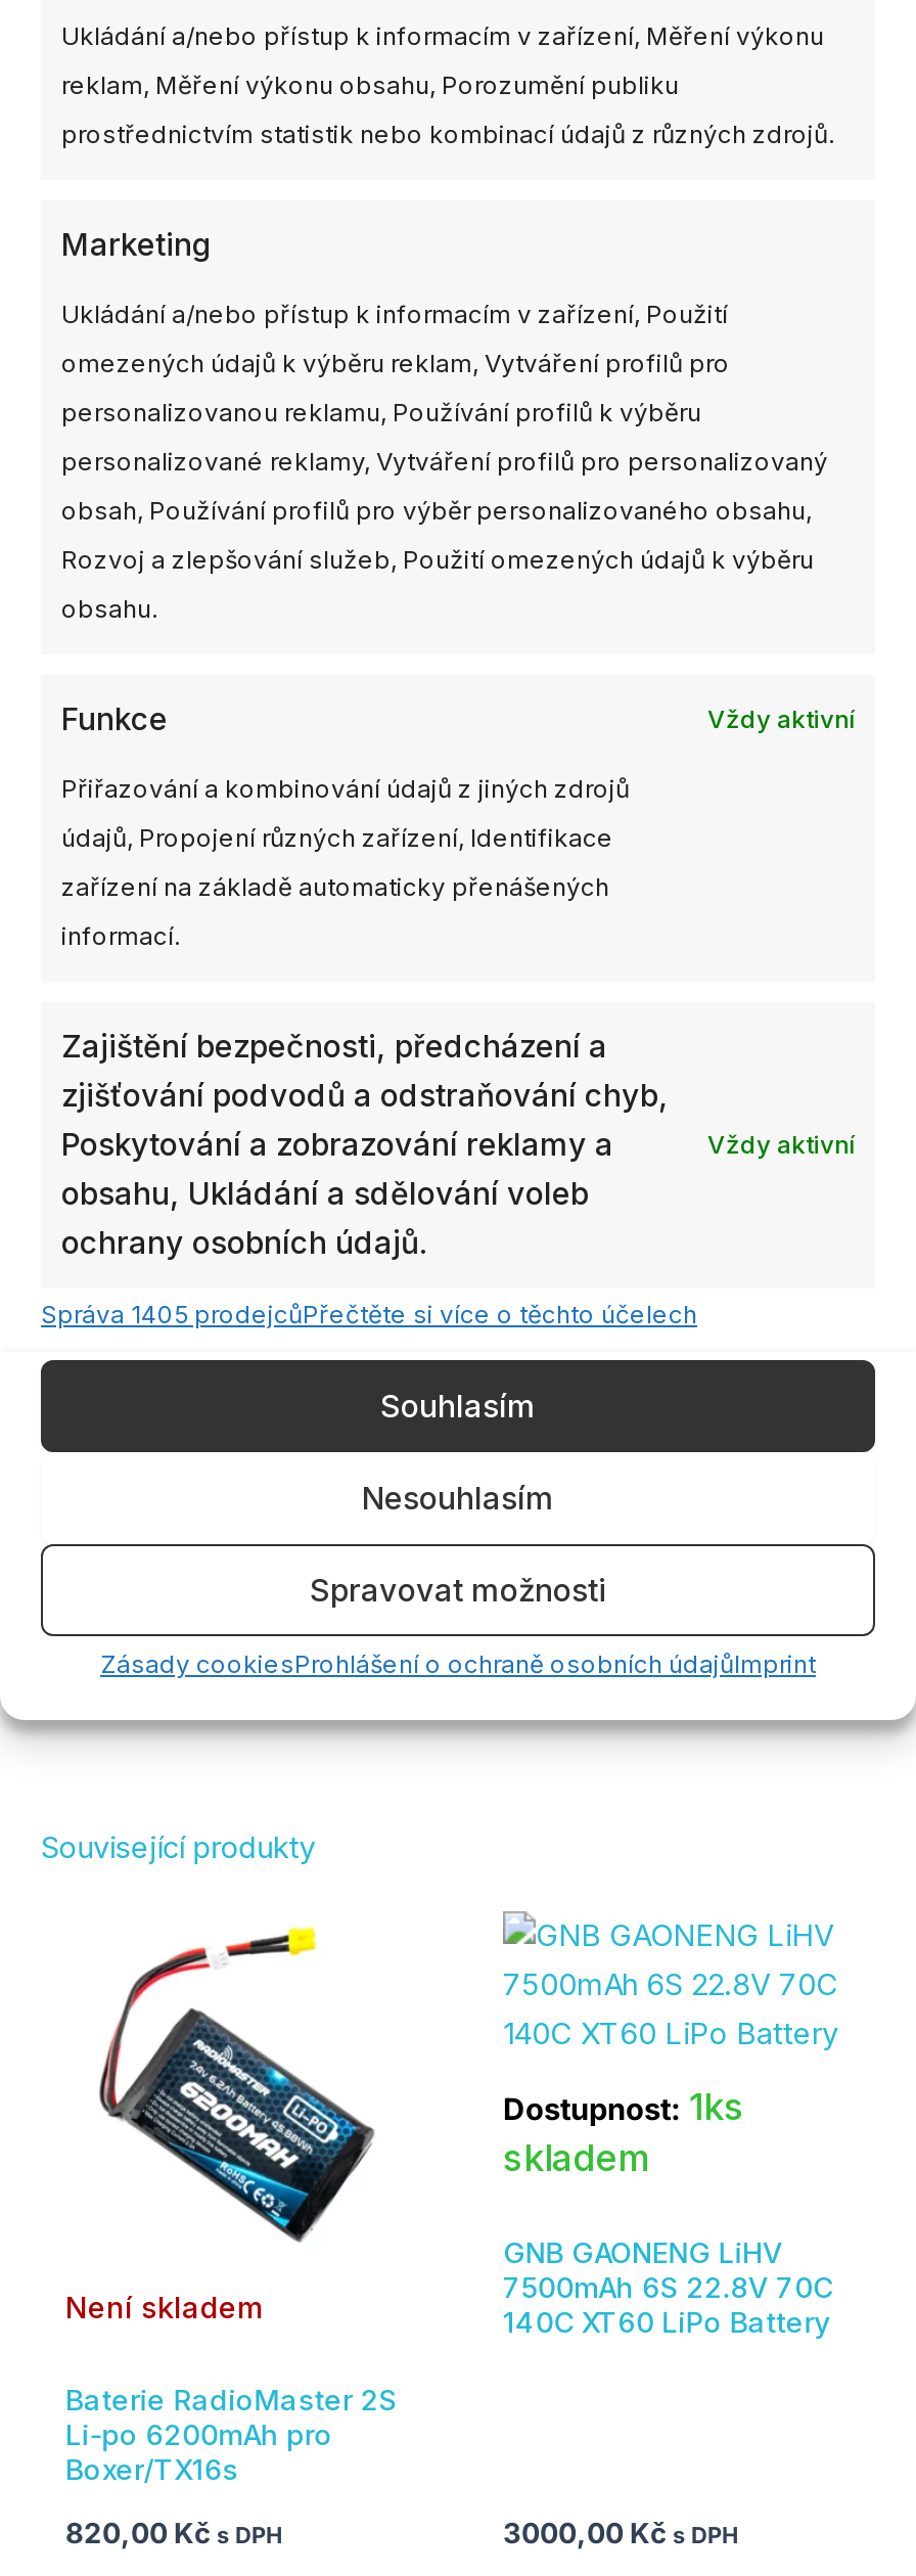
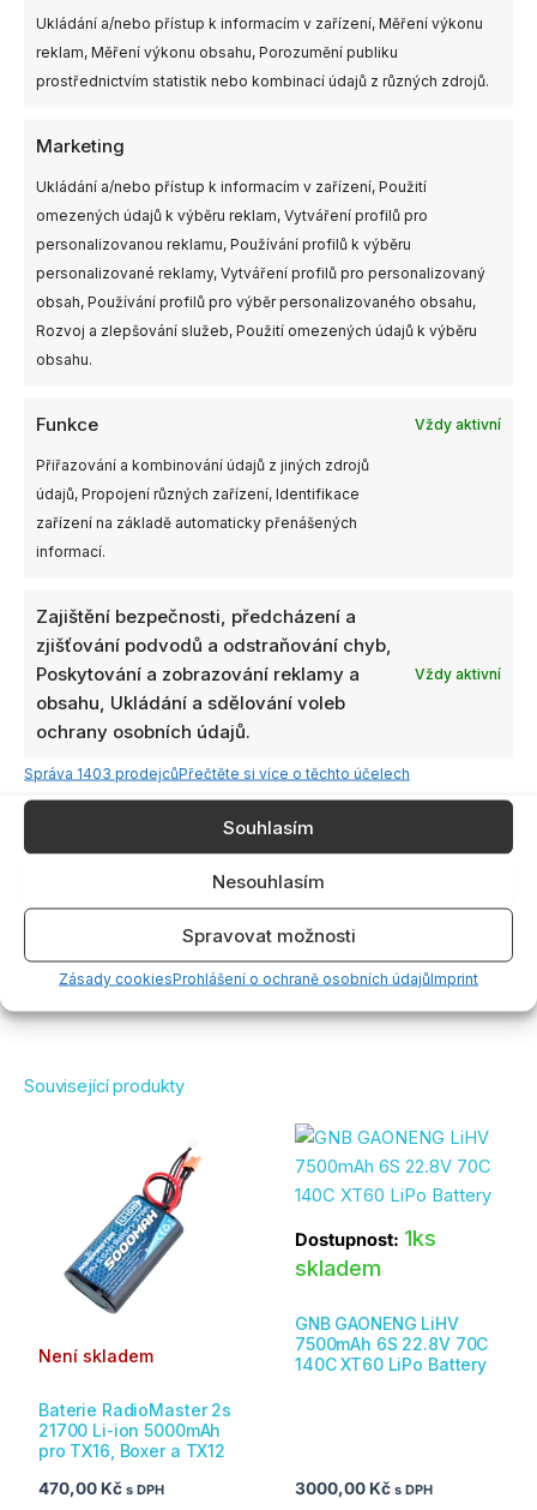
[41,1299,697,1329] Správa 1405 prodejcůPřečtěte si více o těchto účelech -> [24,764,410,782] Správa 1403 prodejcůPřečtěte si více o těchto účelech
[98,1926,376,2245] [image] -> [59,1133,219,1317] [image]
[65,2384,397,2487] Baterie RadioMaster 2S | Li-po 6200mAh pro | Boxer/TX16s -> [38,1401,231,1461] Baterie RadioMaster 2s | 21700 Li-ion 5000mAh | pro TX16, Boxer a TX12
[65,2517,282,2549] 820,00 Kč s DPH -> [38,1479,164,1498] 470,00 Kč s DPH

